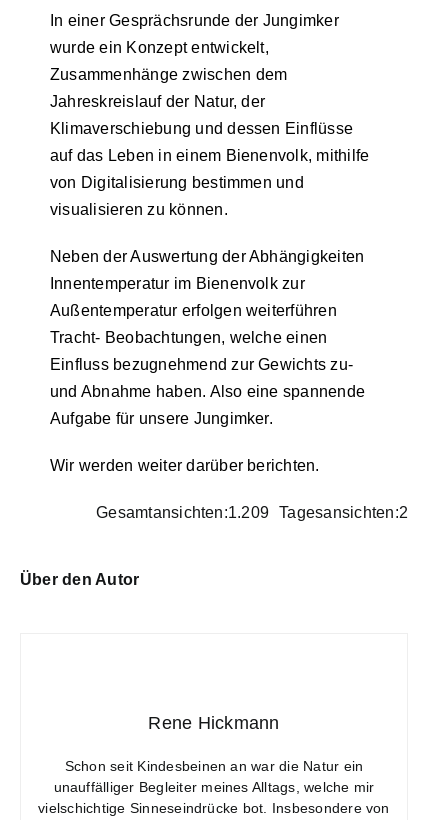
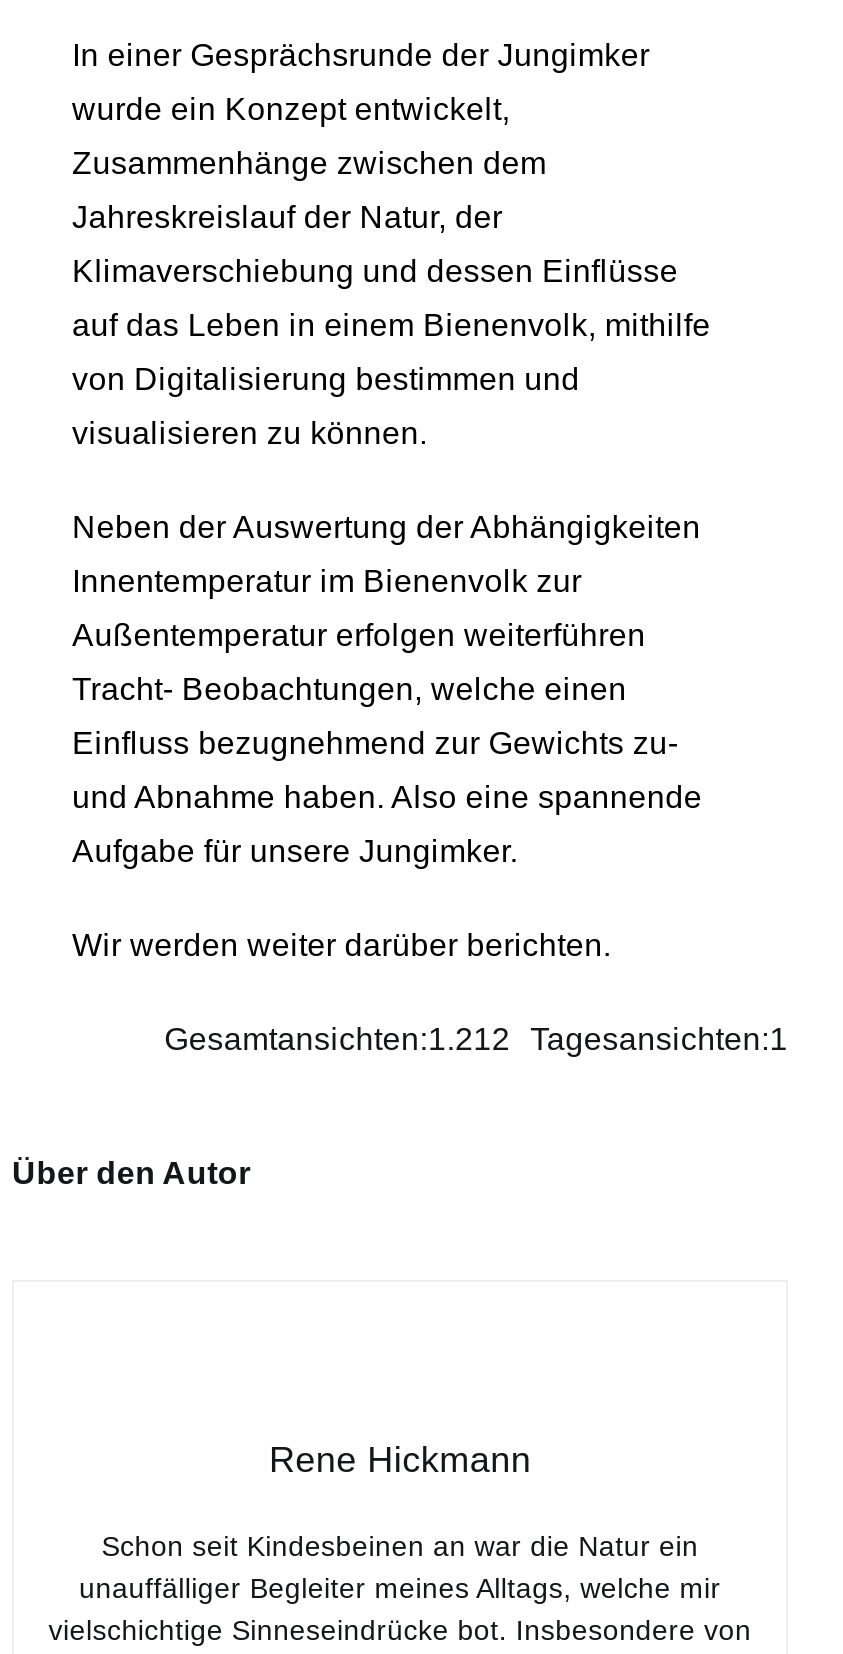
[96,504,408,521] Gesamtansichten:1.209 Tagesansichten:2 -> [164,1022,788,1056] Gesamtansichten:1.212 Tagesansichten:1

